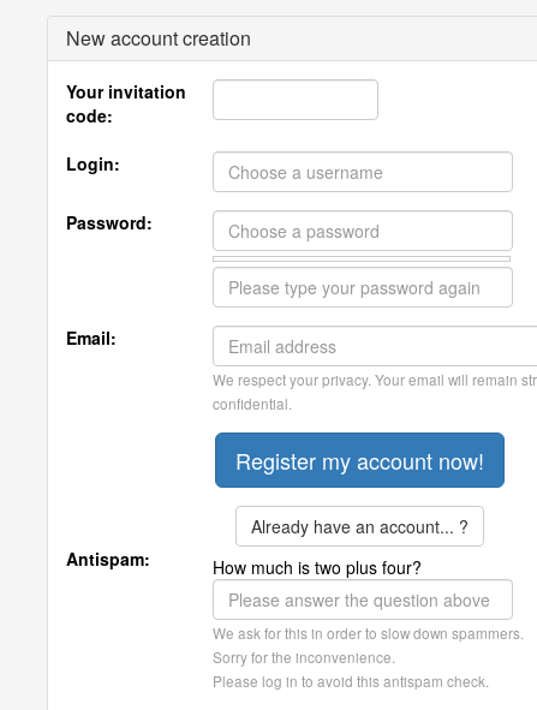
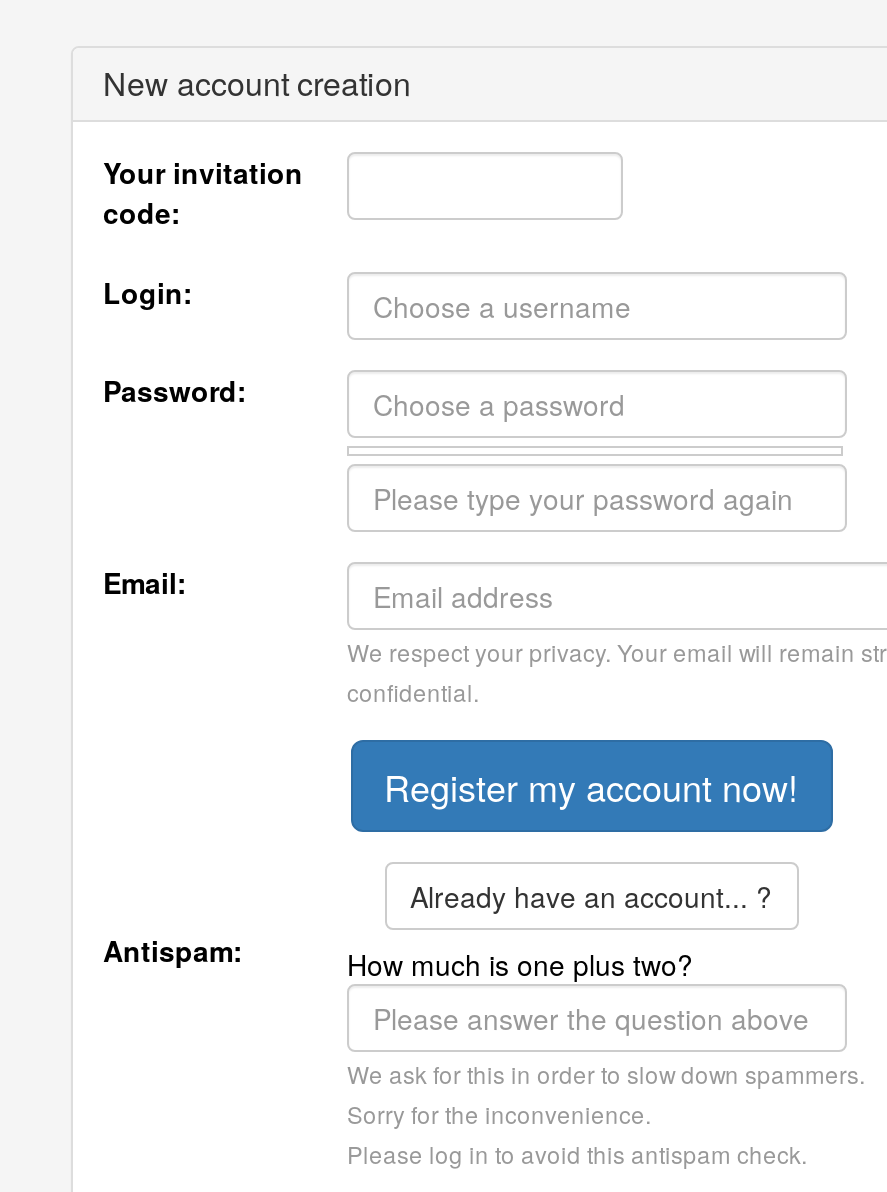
[213,555,422,579] How much is two plus four? -> [347,944,693,984] How much is one plus two?

